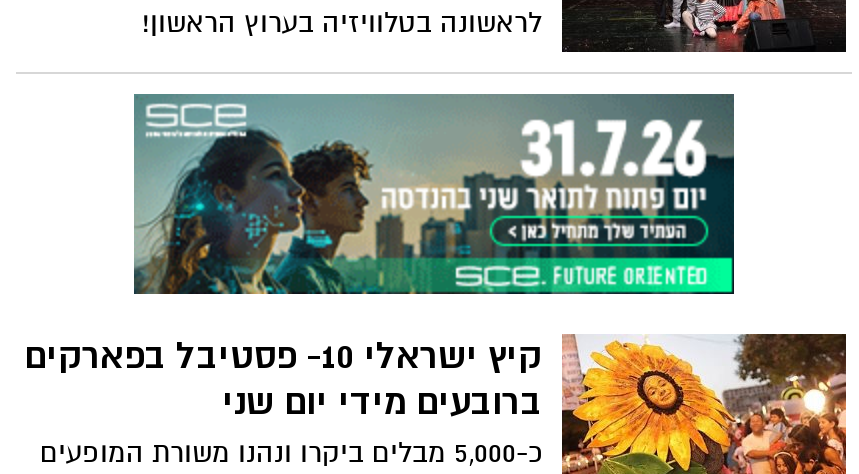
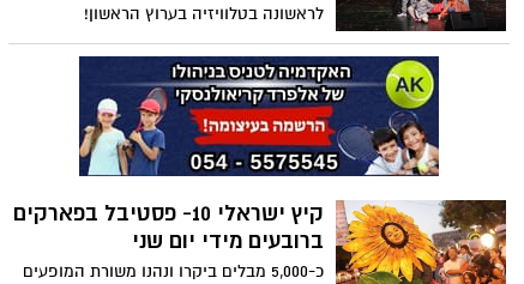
[132,92,736,296] [image] -> [78,55,440,177] [image]

